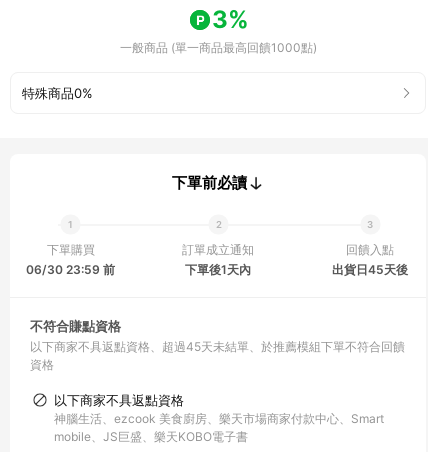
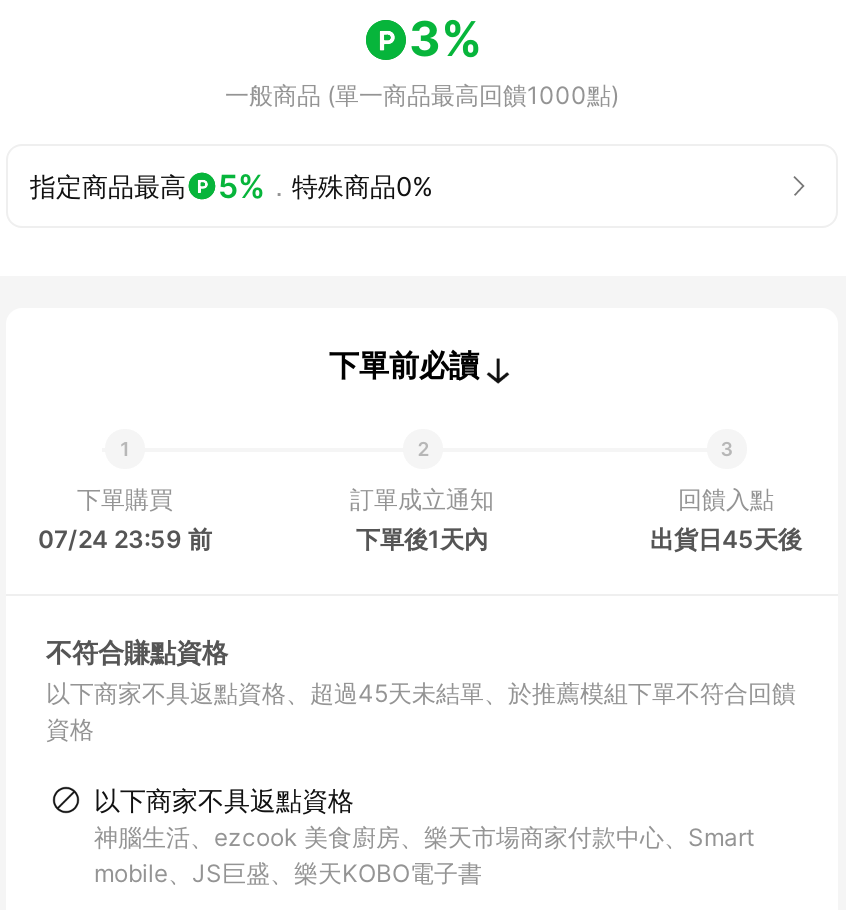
[22,85,93,101] 特殊商品0% -> [30,166,434,206] 指定商品最高 | 5%．特殊商品0%
[26,262,115,277] 06/30 23:59 前 -> [38,524,212,554] 07/24 23:59 前

